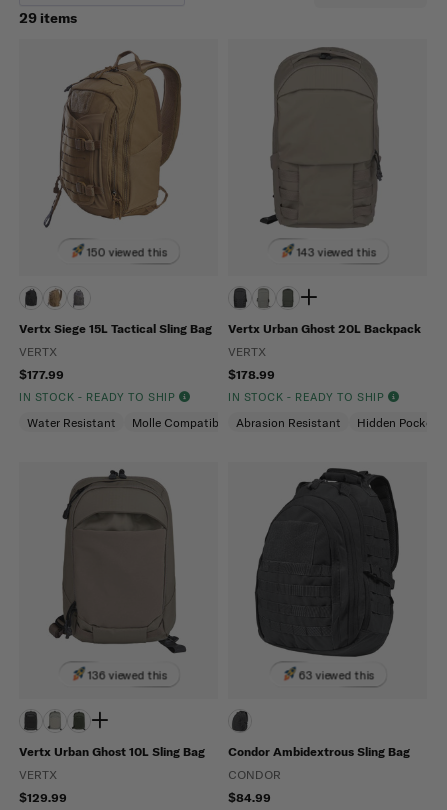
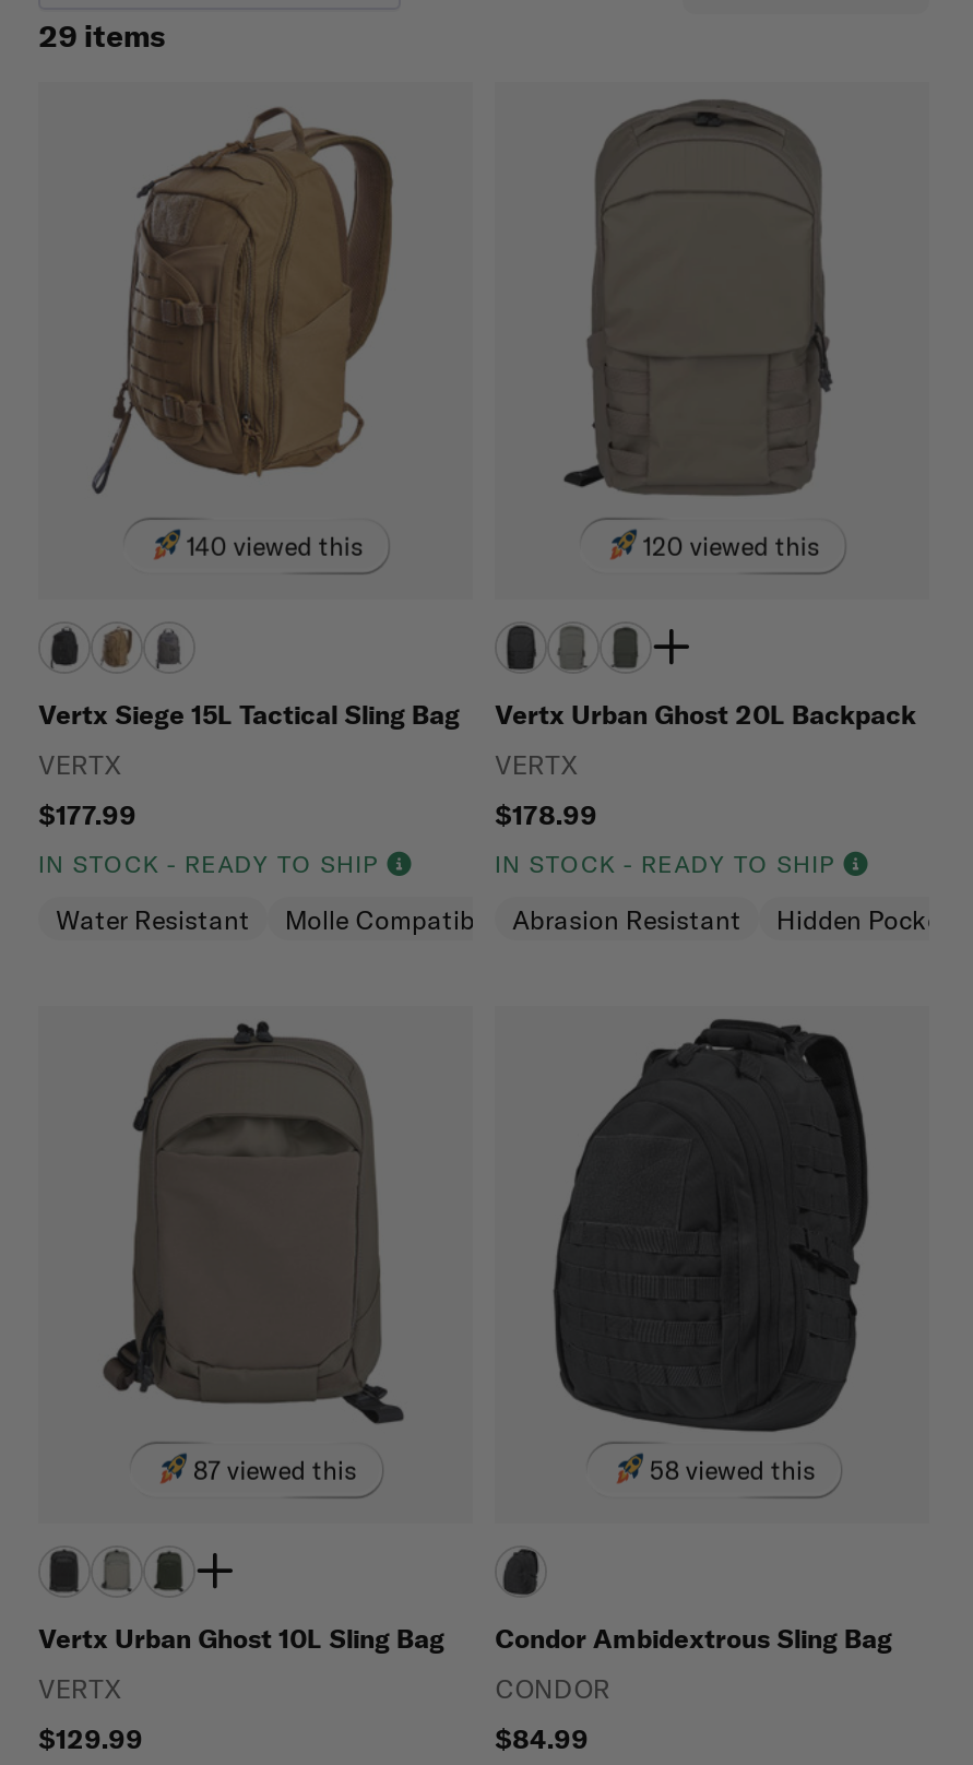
[87,244,168,258] 150 viewed this -> [186,529,363,561] 140 viewed this
[296,244,376,258] 143 viewed this -> [643,529,819,561] 120 viewed this
[87,667,167,681] 136 viewed this -> [193,1453,357,1485] 87 viewed this
[298,667,374,681] 63 viewed this -> [648,1453,814,1485] 58 viewed this

